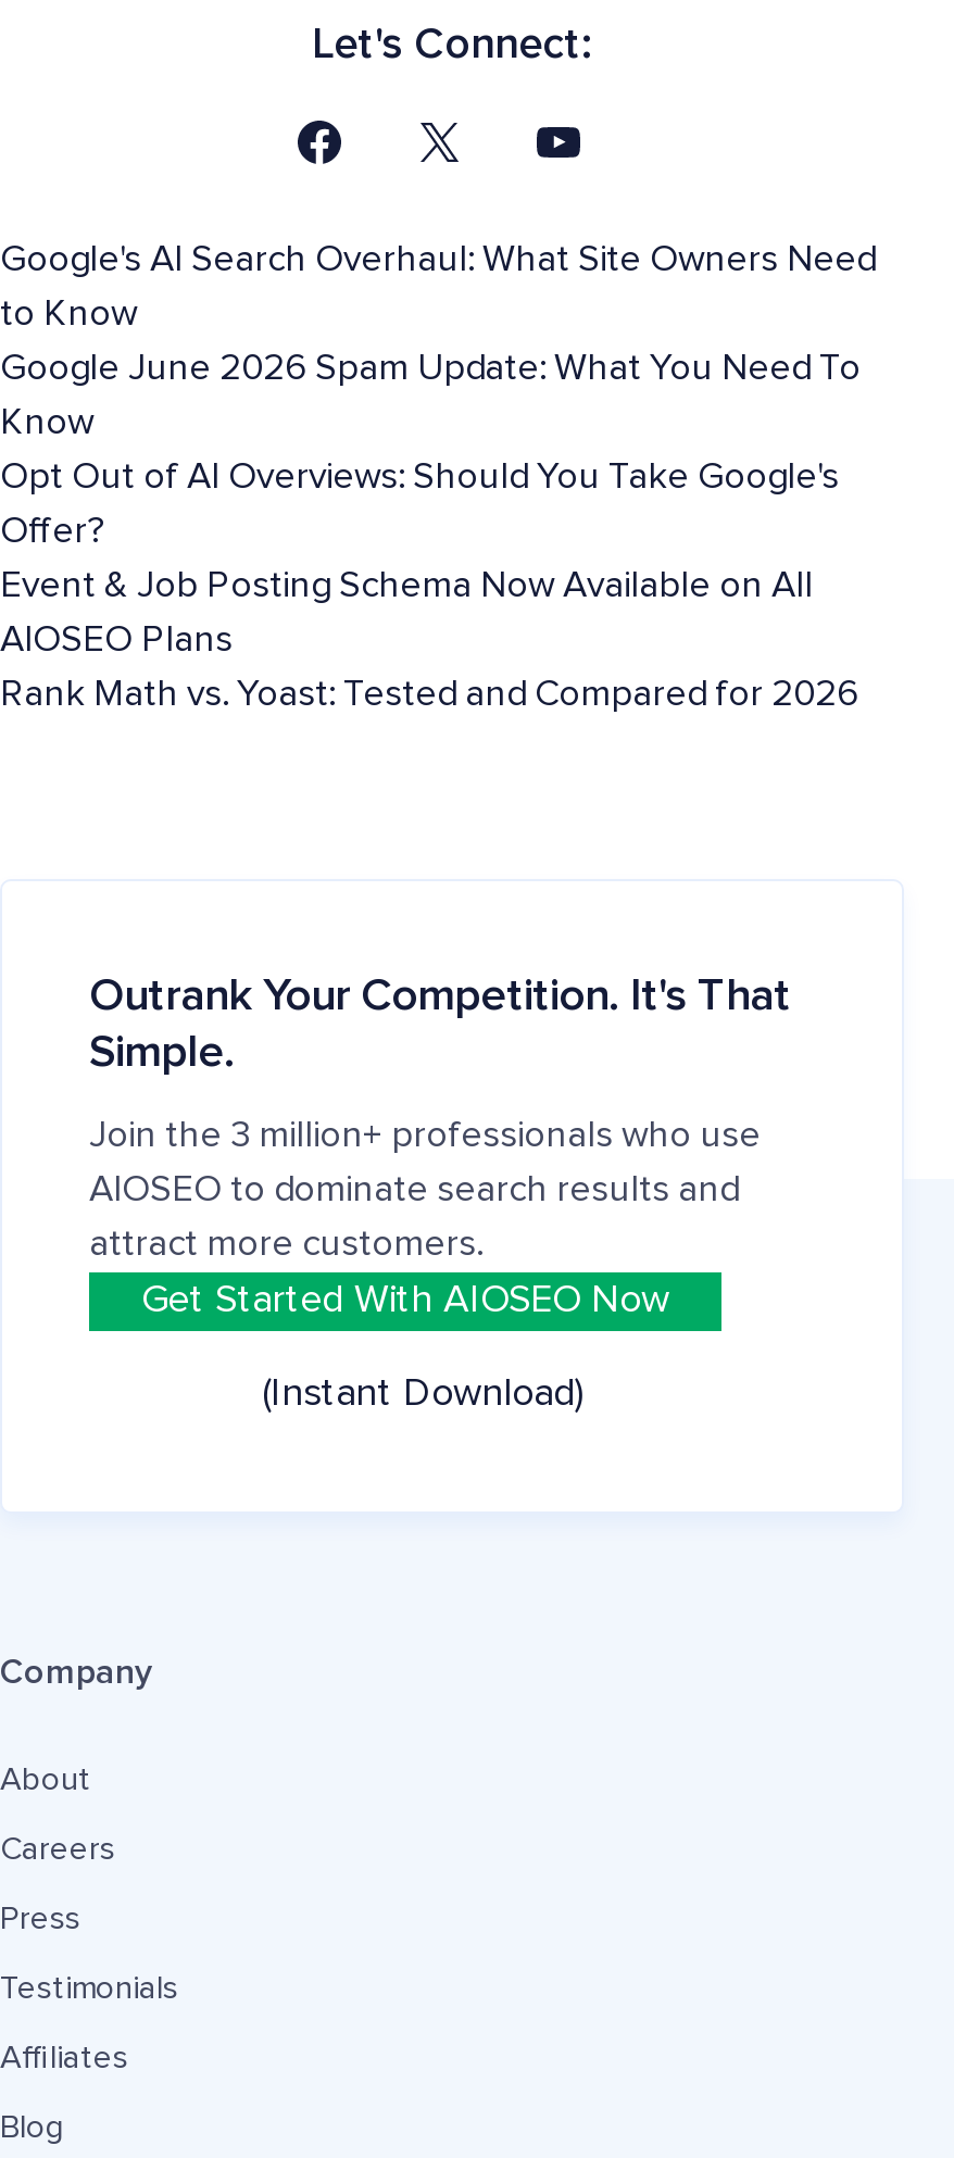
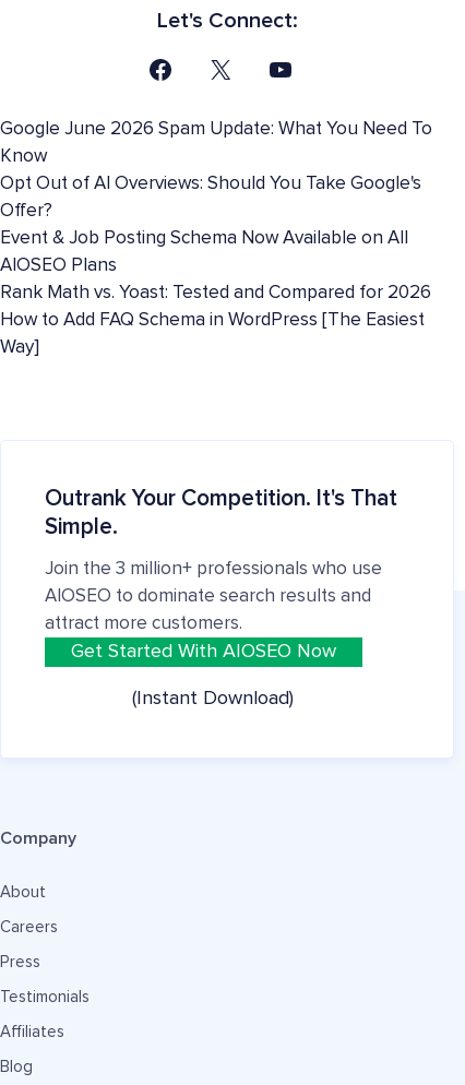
[0,242,876,334] Google's AI Search Overhaul: What Site Owners Need | to Know -> none
moved [0,351,861,714] -> [0,120,432,302]: Google June 2026 Spam Update: What You Need To | Know | Opt Out of AI Overviews: Should You Take Google's | Offer? | Event & Job Posting Schema Now Available on All | AIOSEO Plans | Rank Math vs. Yoast: Tested and Compared for 2026
none -> [0,311,425,357] How to Add FAQ Schema in WordPress [The Easiest | Way]

